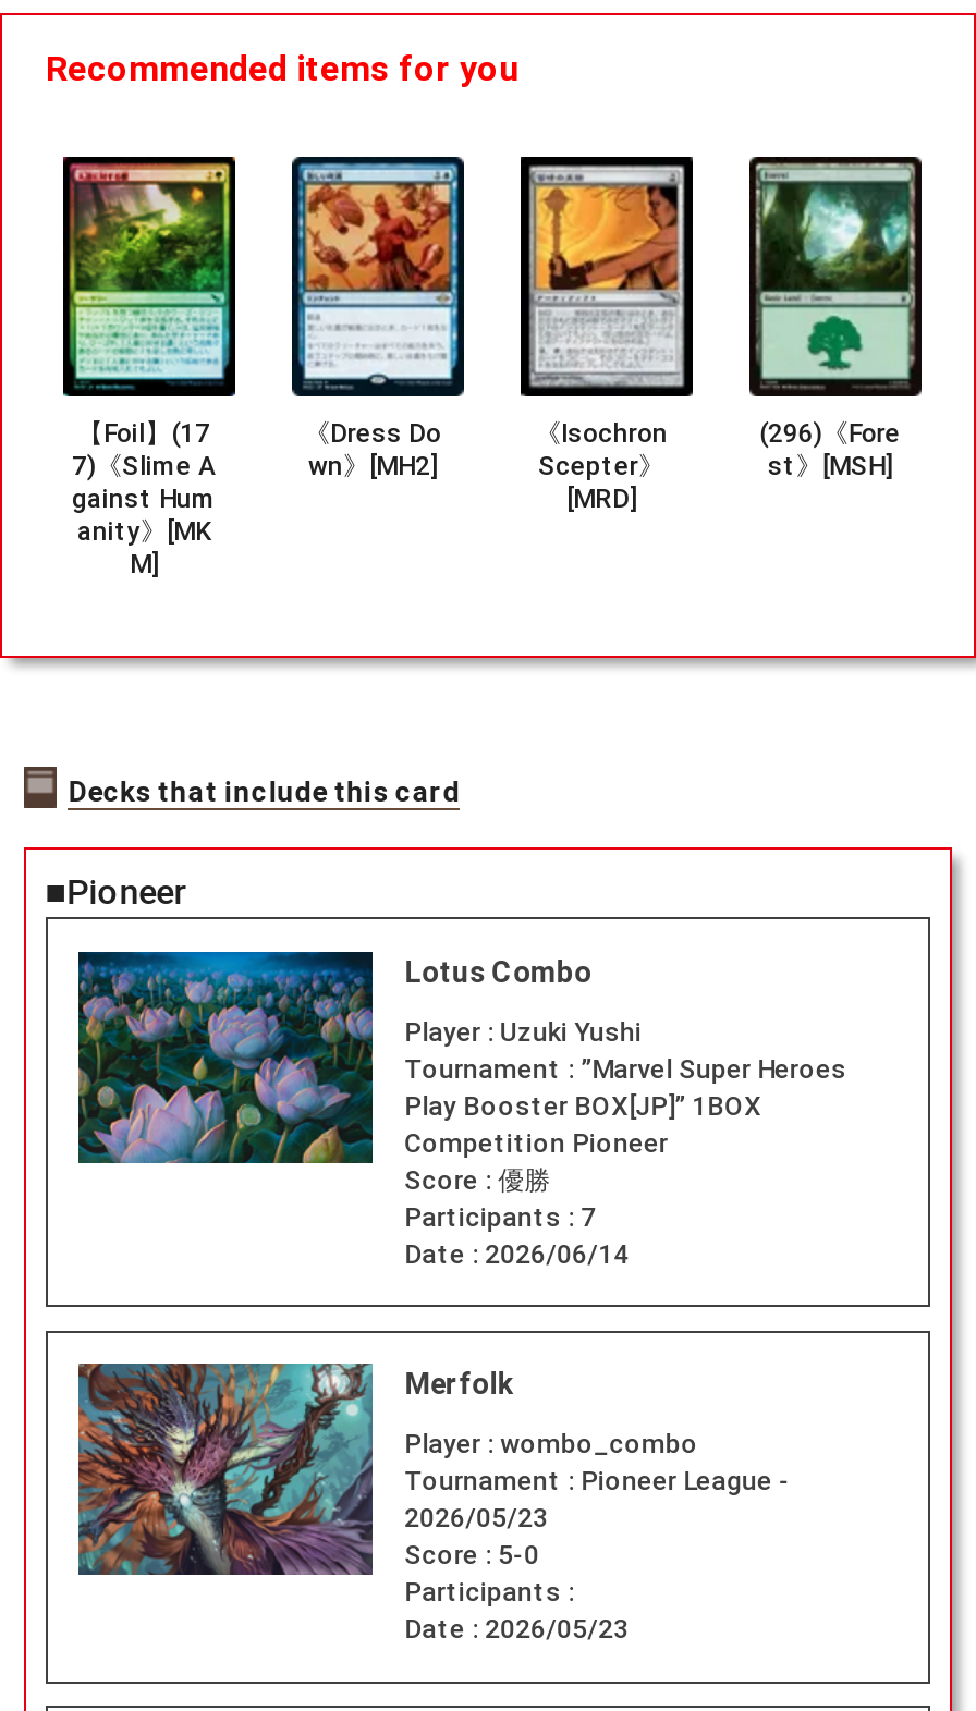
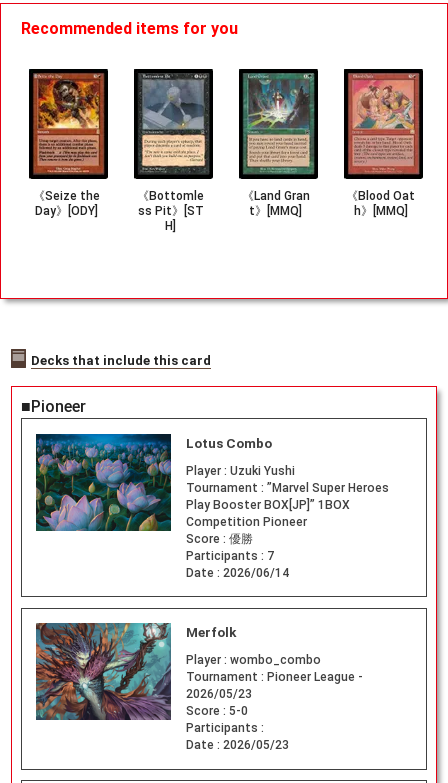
[63,157,235,580] [image] | 【Foil】(17 | 7)《Slime A | gainst Hum | anity》[MK | M] -> [29,69,108,218] [image] | 《Seize the | Day》[ODY]
[292,157,464,482] [image] | 《Dress Do | wn》[MH2] -> [134,69,213,233] [image] | 《Bottomle | ss Pit》[ST | H]
[527,163,684,515] [image] | 《Isochron | Scepter》 | [MRD] -> [242,73,314,218] [image] | 《Land Gran | t》[MMQ]
[749,157,915,482] [image] | (296)《Fore | st》[MSH] -> [345,70,421,218] [image] | 《Blood Oat | h》[MMQ]

